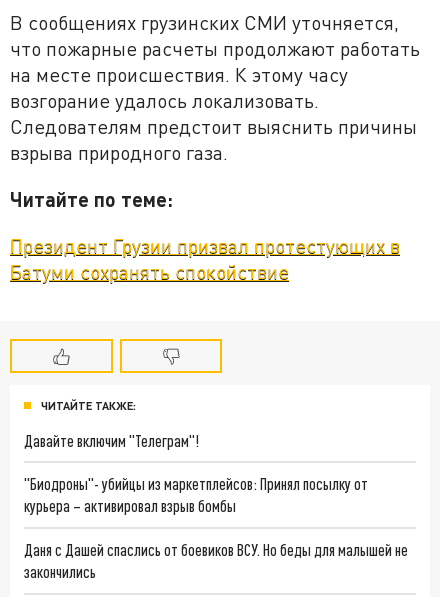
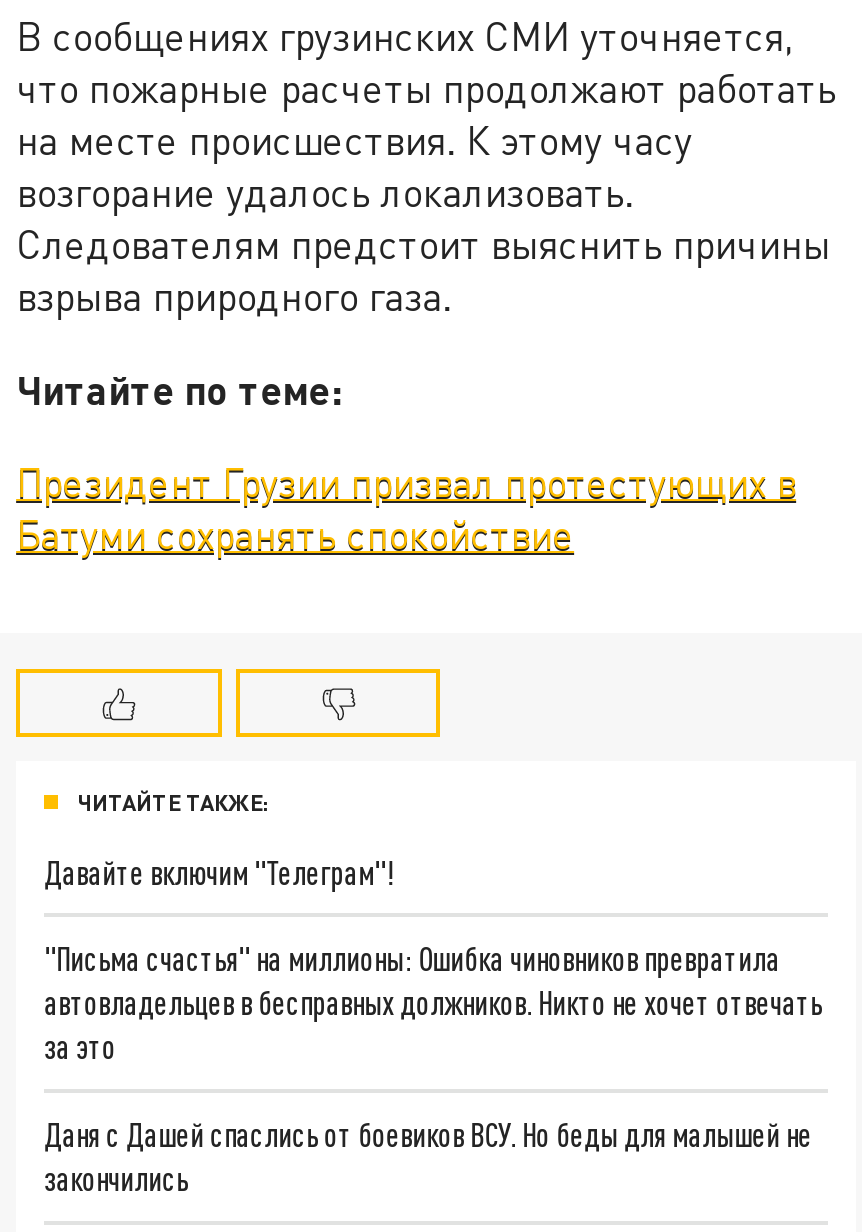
[24,474,368,515] "Биодроны"- убийцы из маркетплейсов: Принял посылку от | курьера – активировал взрыв бомбы -> [44,939,822,1065] "Письма счастья" на миллионы: Ошибка чиновников превратила | автовладельцев в бесправных должников. Никто не хочет отвечать | за это

